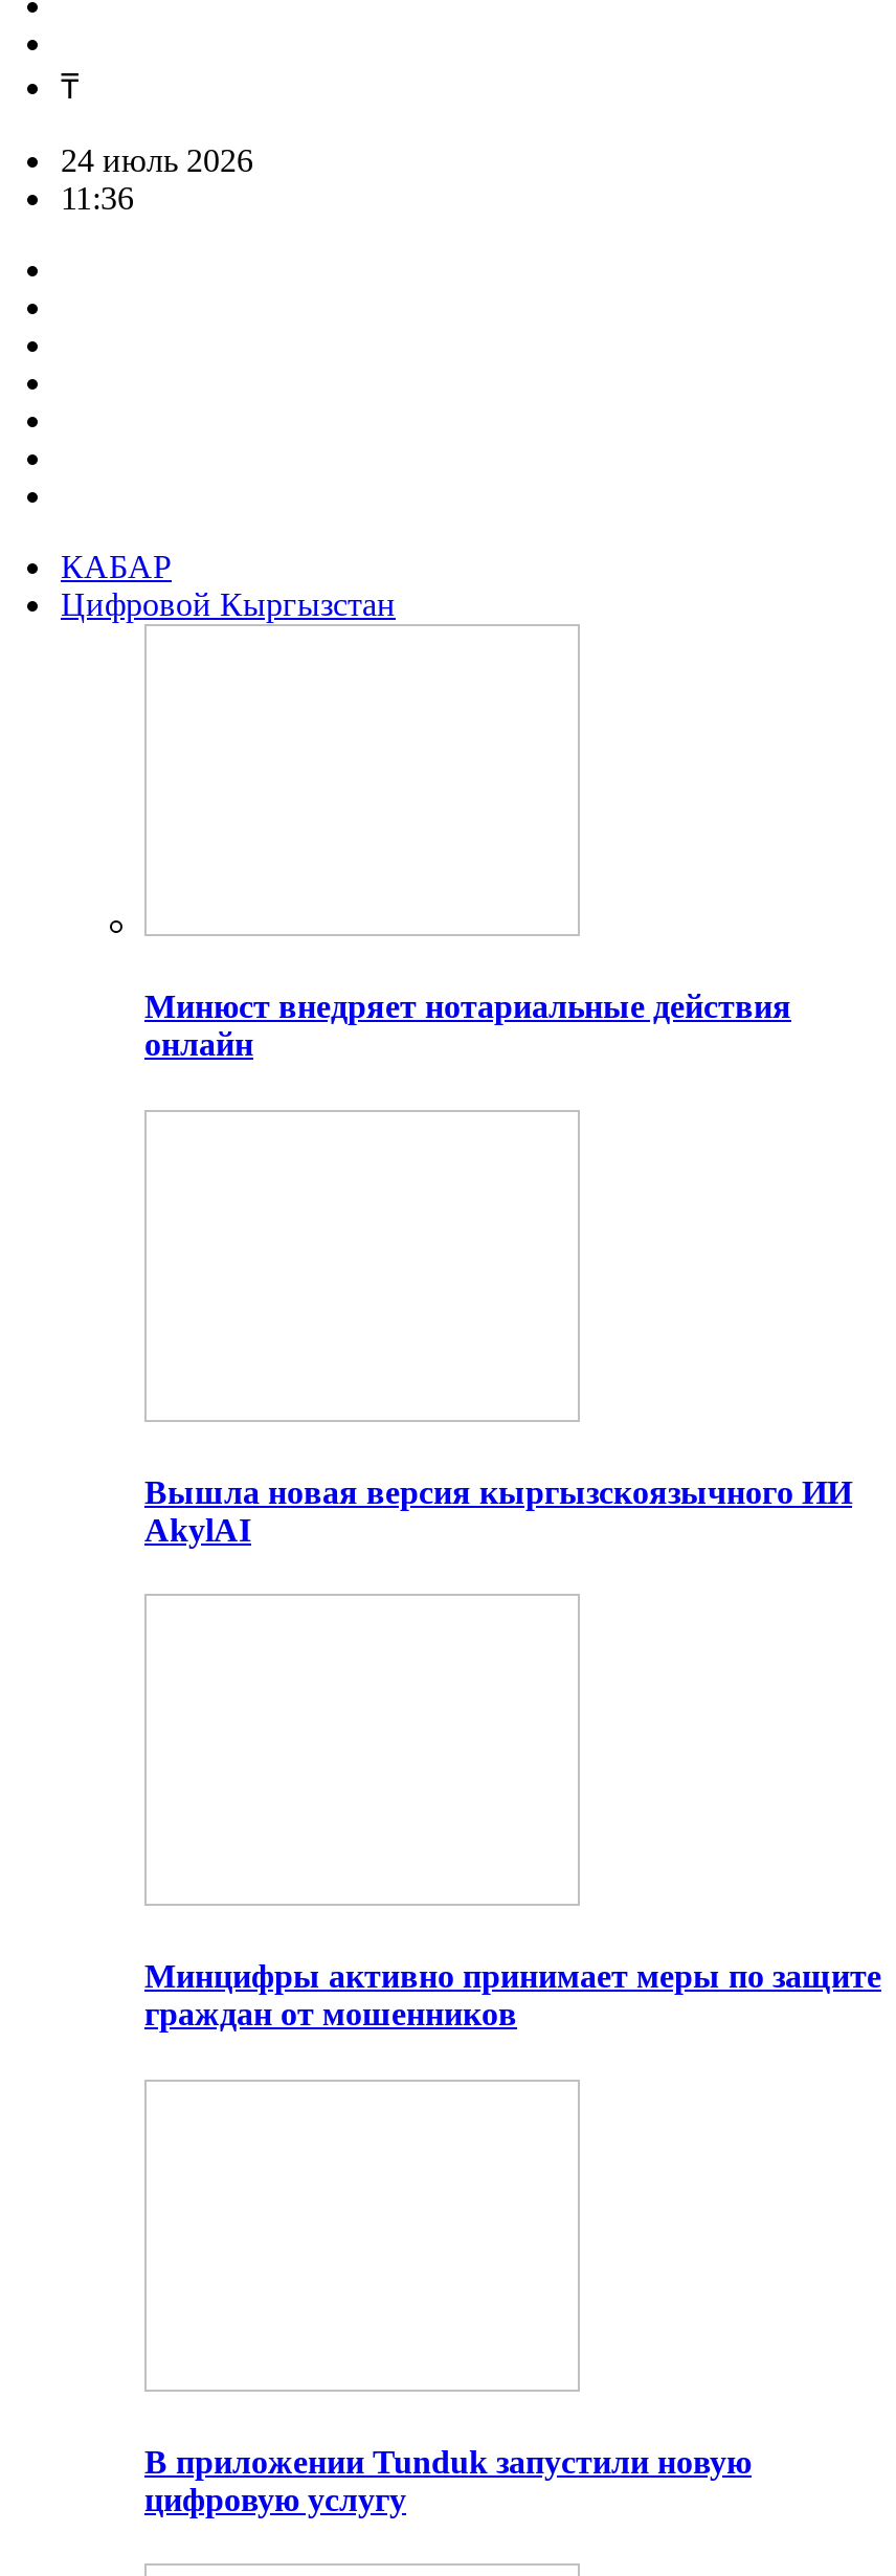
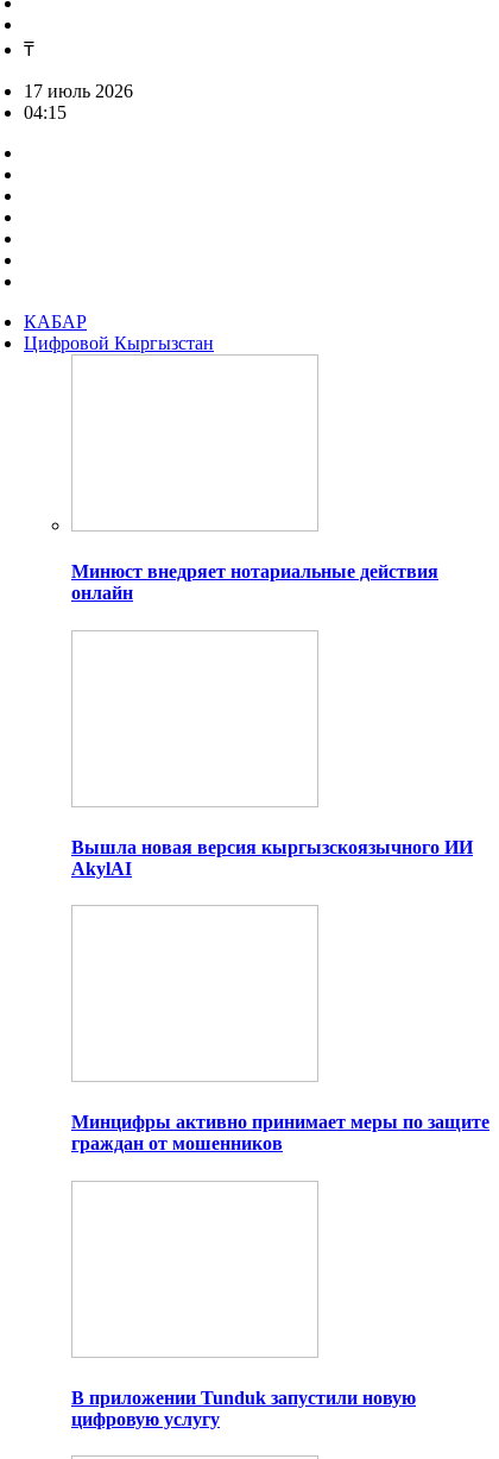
[61,142,253,178] 24 июль 2026 -> [24,81,133,101] 17 июль 2026
[61,180,134,216] 11:36 -> [24,102,67,122] 04:15

